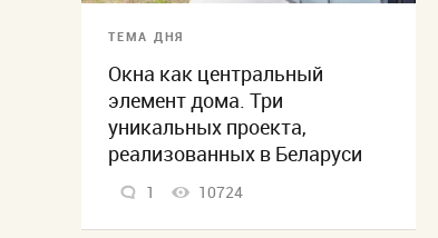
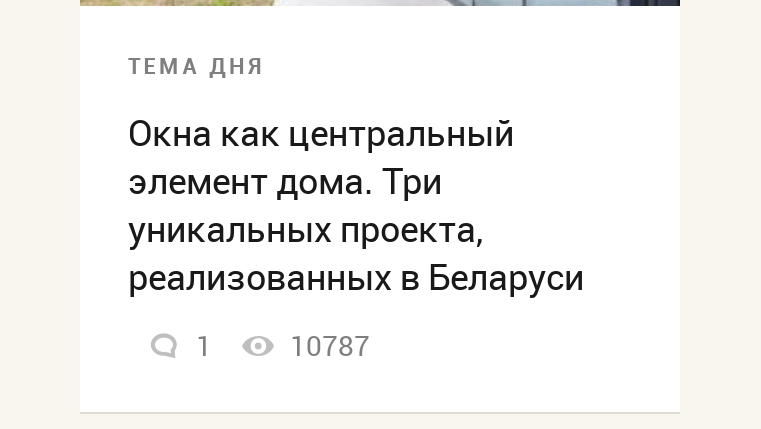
[198,184,243,201] 10724 -> [290,330,370,362] 10787

